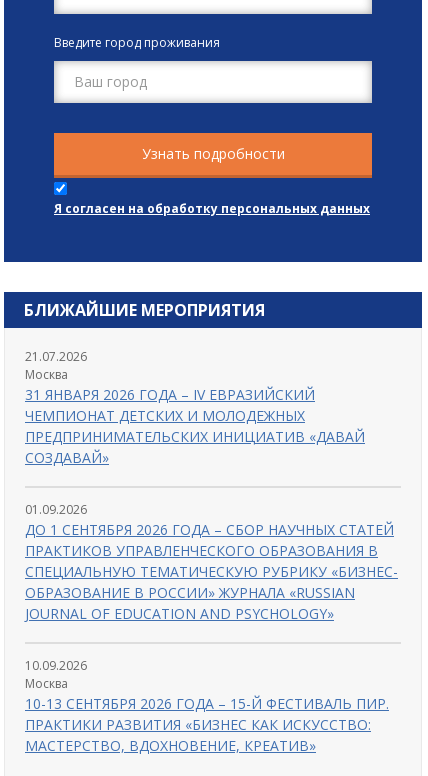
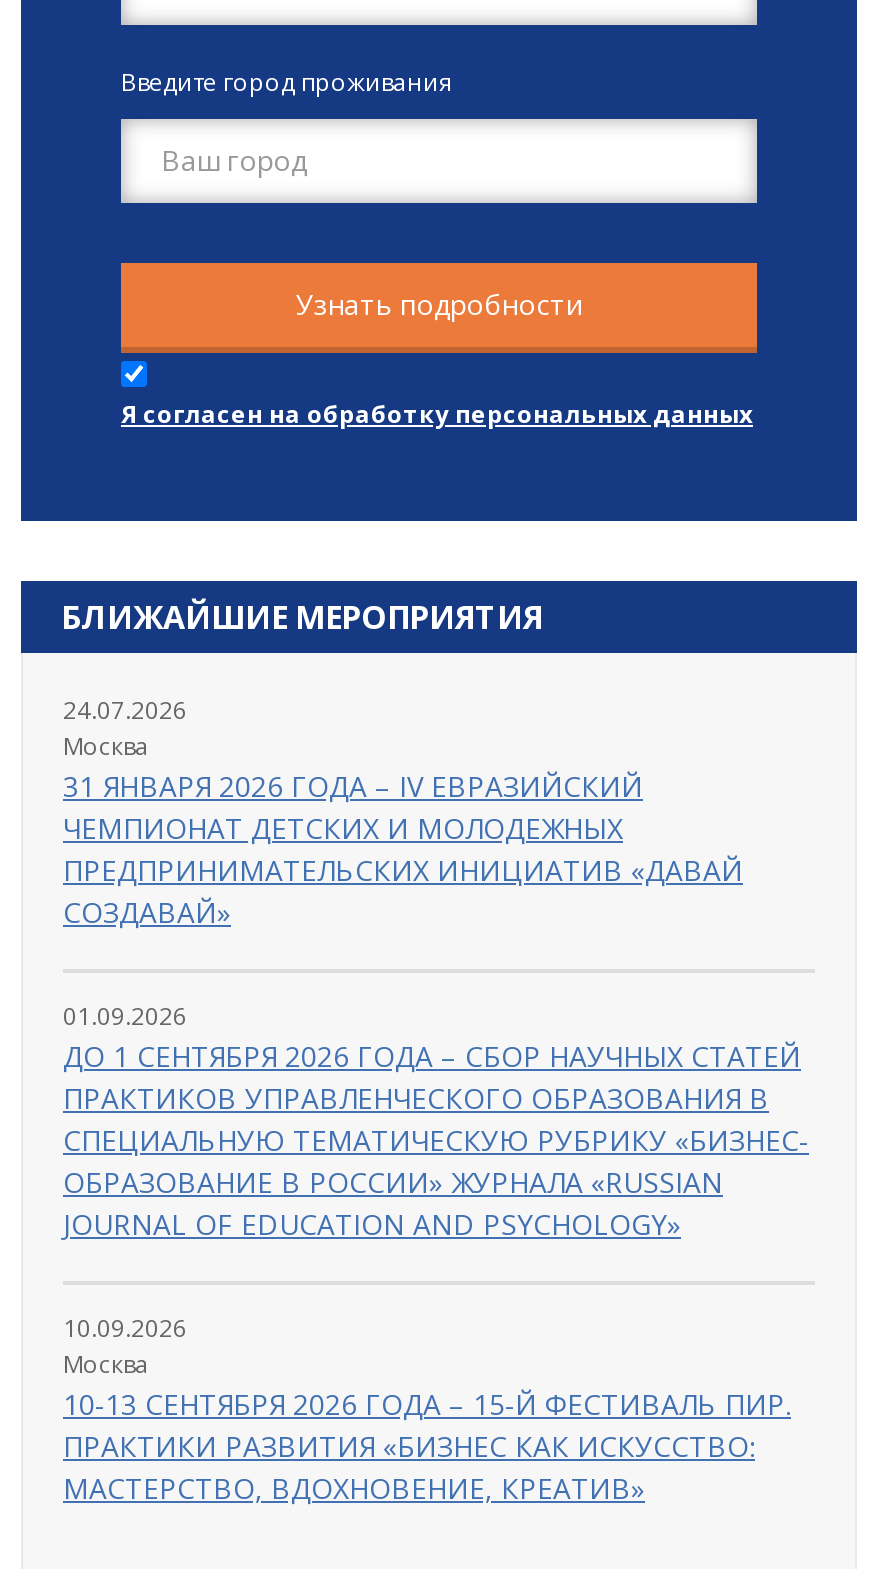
[25,348,87,365] 21.07.2026 -> [63,693,187,727] 24.07.2026

